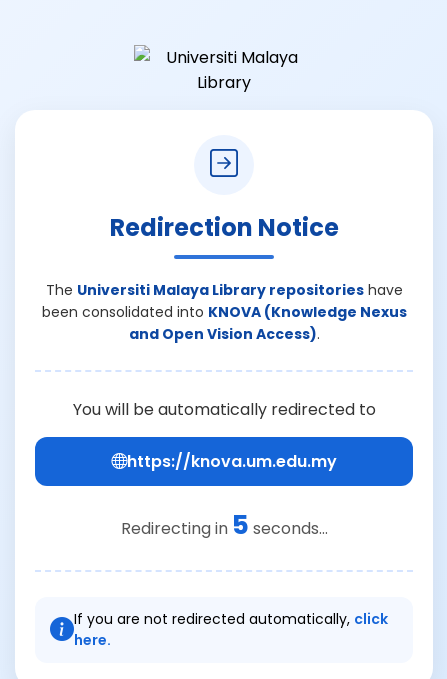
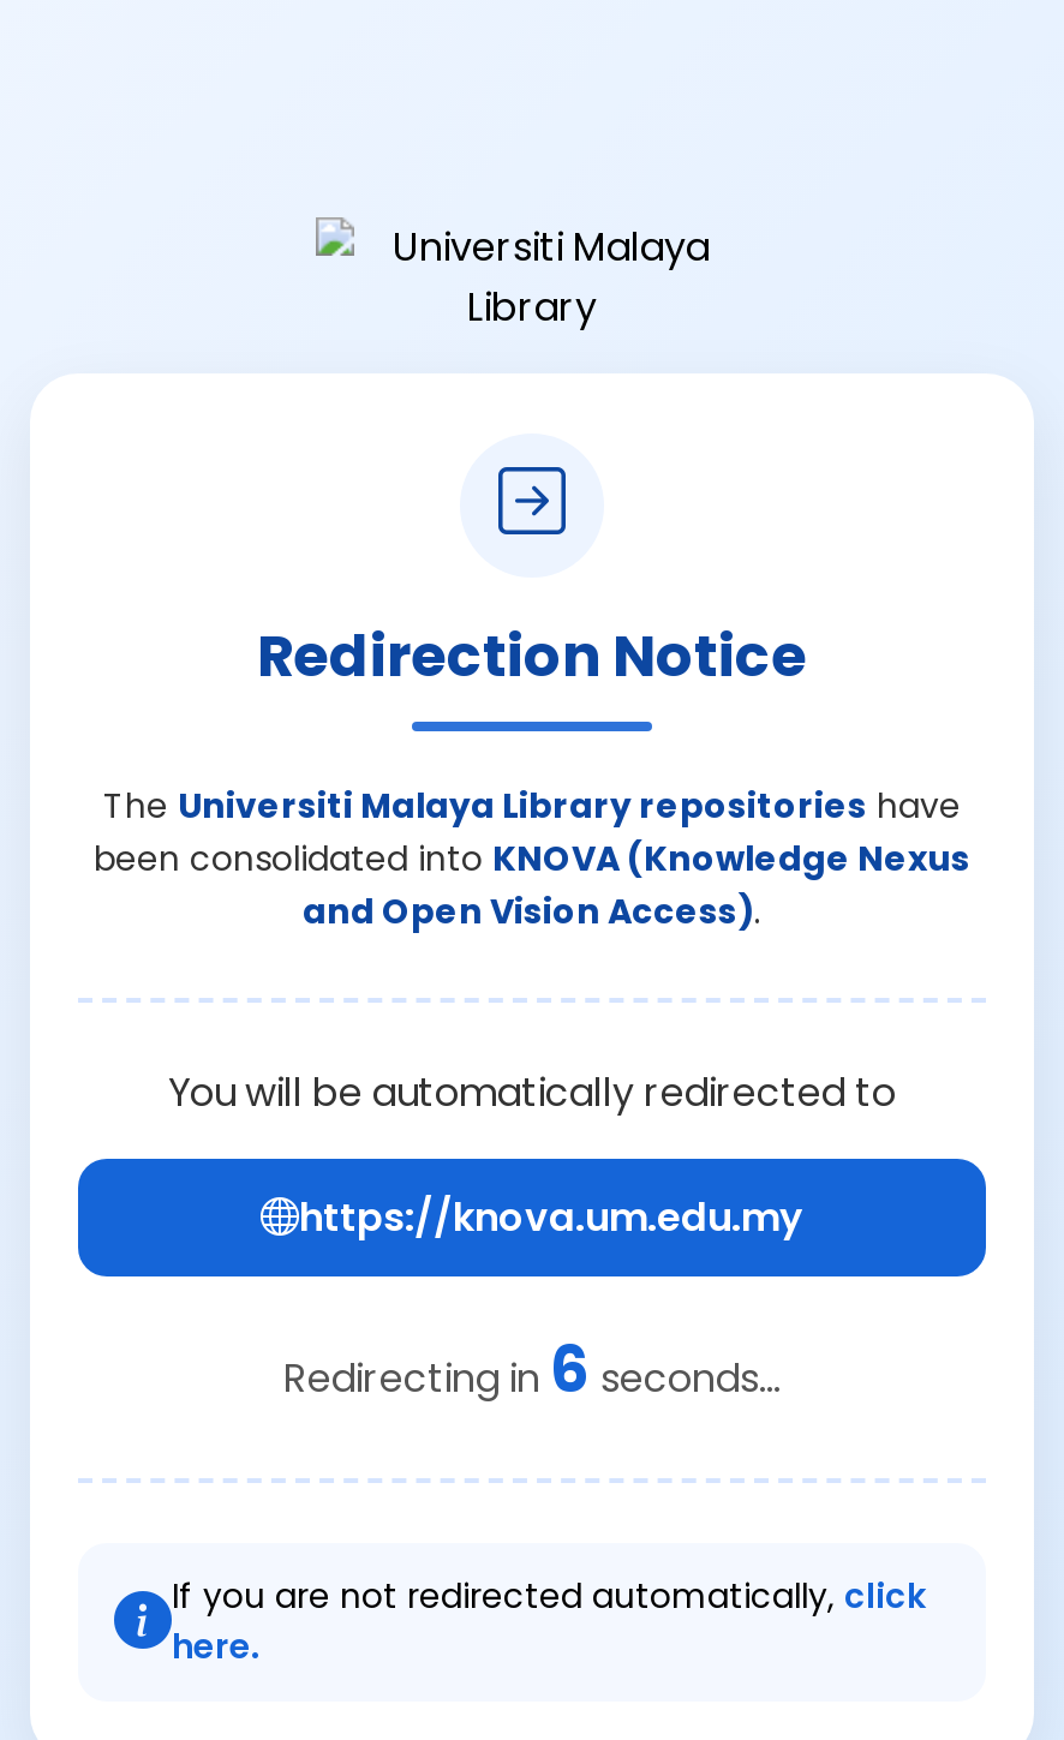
[120,506,327,542] Redirecting in 5 seconds... -> [283,1326,781,1412] Redirecting in 6 seconds...

